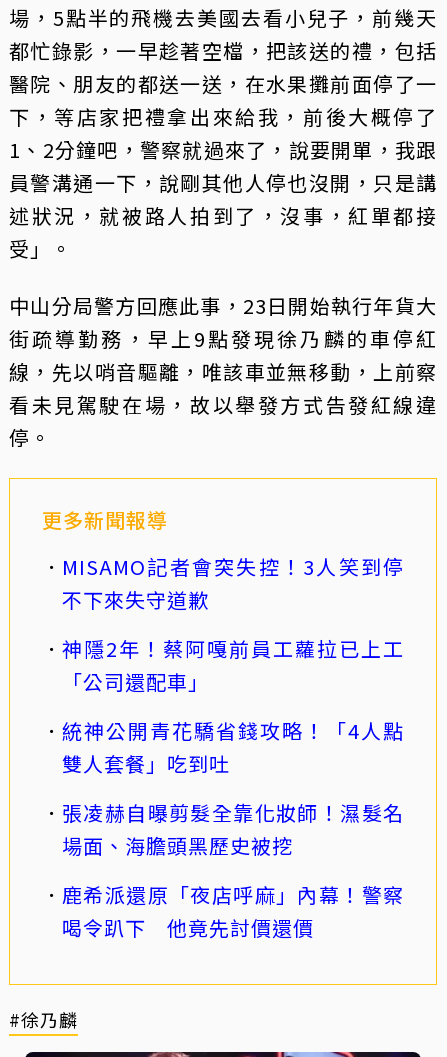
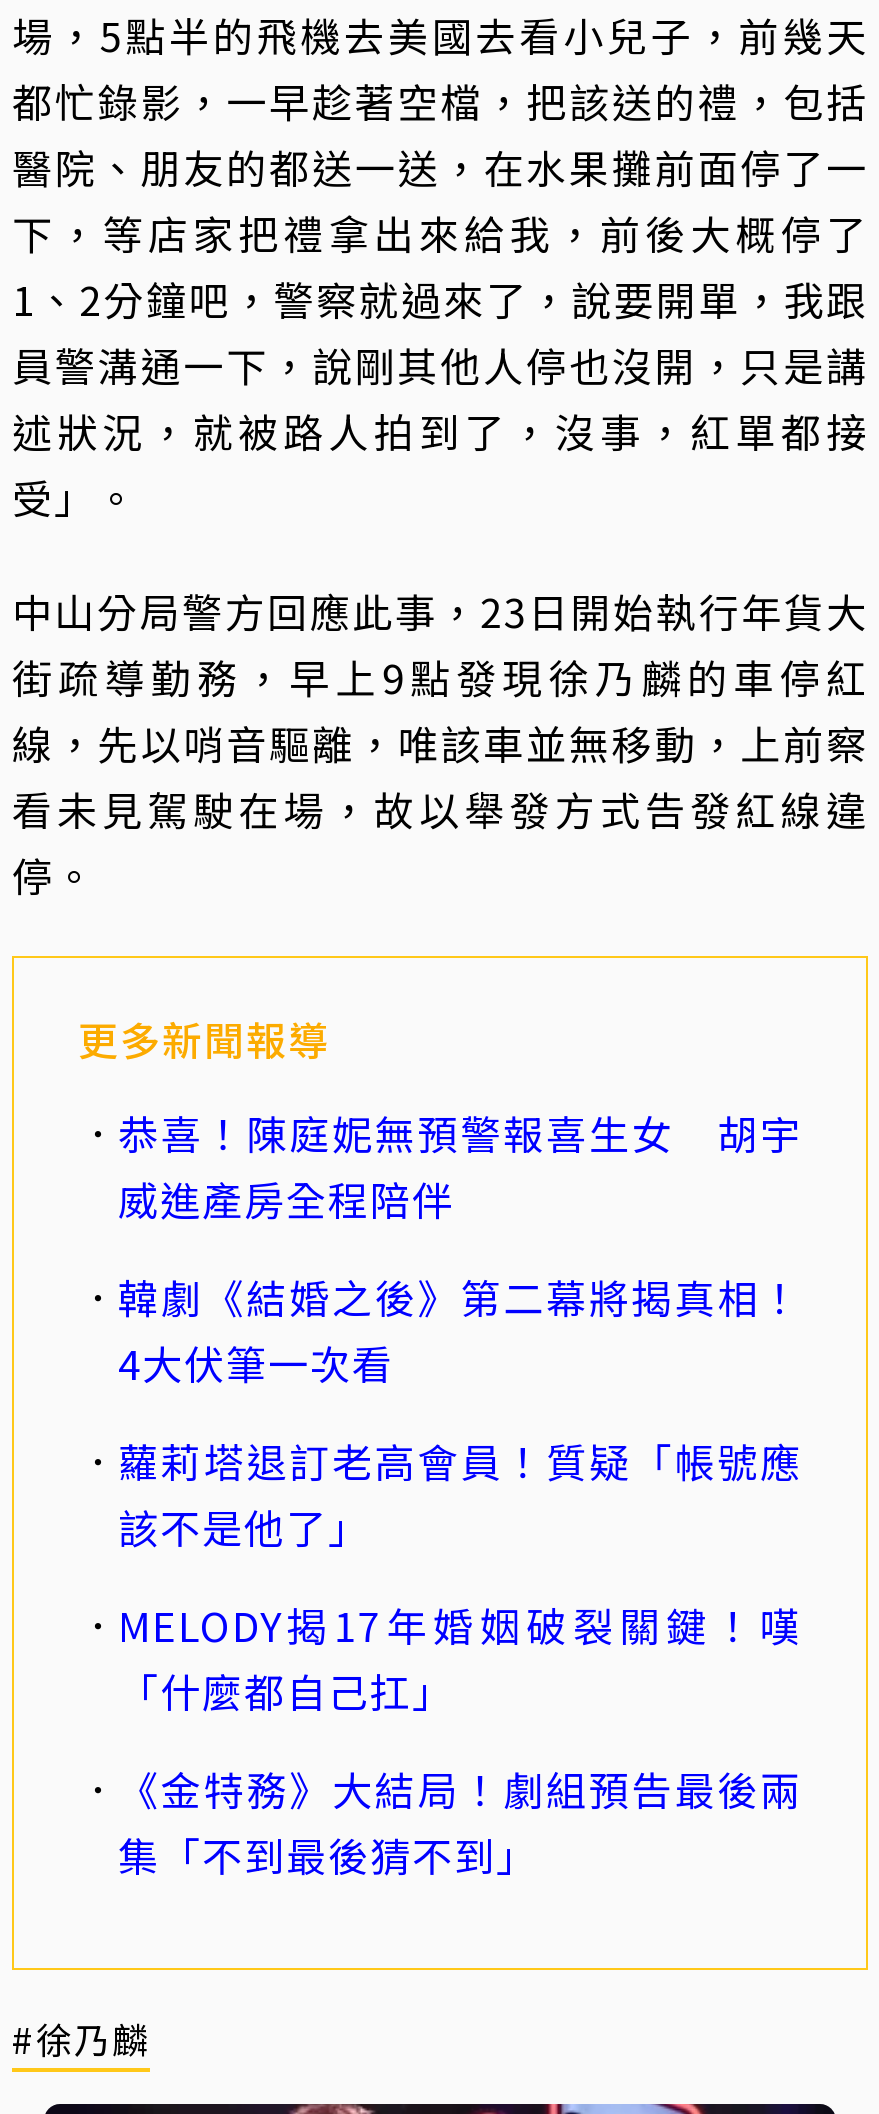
[62,552,404,614] MISAMO記者會突失控！3人笑到停 | 不下來失守道歉 -> [118,1103,802,1227] 恭喜！陳庭妮無預警報喜生女 胡宇 | 威進產房全程陪伴
[62,634,404,696] 神隱2年！蔡阿嘎前員工蘿拉已上工 | 「公司還配車」 -> [118,1267,802,1391] 韓劇《結婚之後》第二幕將揭真相！ | 4大伏筆一次看
[62,716,404,778] 統神公開青花驕省錢攻略！「4人點 | 雙人套餐」吃到吐 -> [118,1431,802,1555] 蘿莉塔退訂老高會員！質疑「帳號應 | 該不是他了」
[62,798,404,860] 張凌赫自曝剪髮全靠化妝師！濕髮名 | 場面、海膽頭黑歷史被挖 -> [118,1595,802,1719] MELODY揭17年婚姻破裂關鍵！嘆 | 「什麼都自己扛」
[62,880,404,942] 鹿希派還原「夜店呼麻」內幕！警察 | 喝令趴下 他竟先討價還價 -> [118,1759,802,1883] 《金特務》大結局！劇組預告最後兩 | 集「不到最後猜不到」

